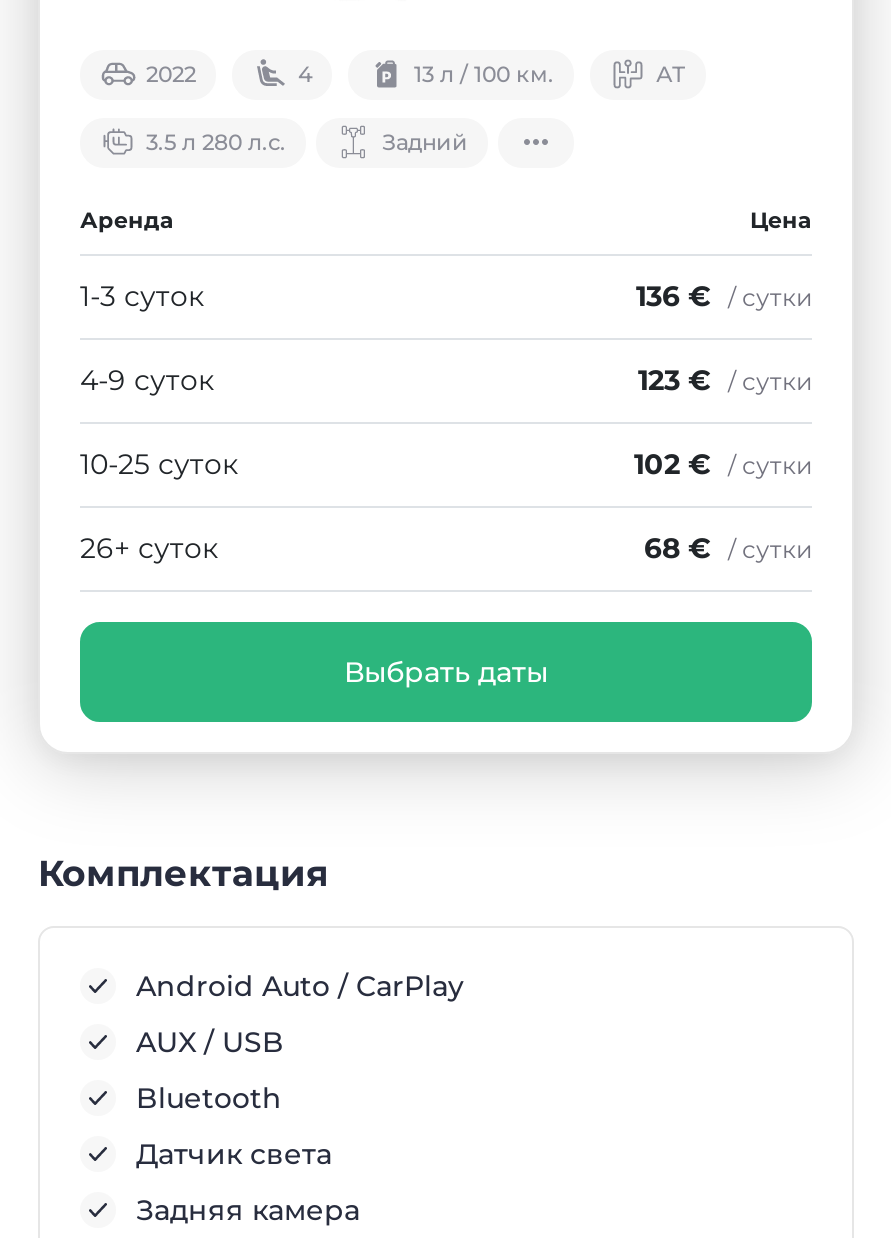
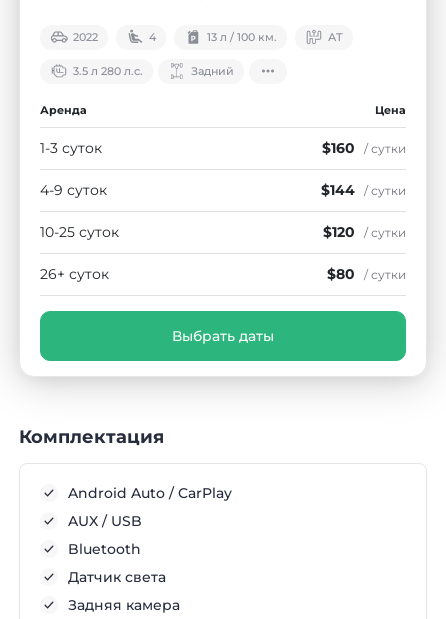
[636,278,812,314] 136 € / сутки -> [322,139,406,157] $160 / сутки
[638,362,812,398] 123 € / сутки -> [321,181,406,199] $144 / сутки
[634,446,812,482] 102 € / сутки -> [323,223,406,241] $120 / сутки
[644,530,812,566] 68 € / сутки -> [327,265,406,283] $80 / сутки

